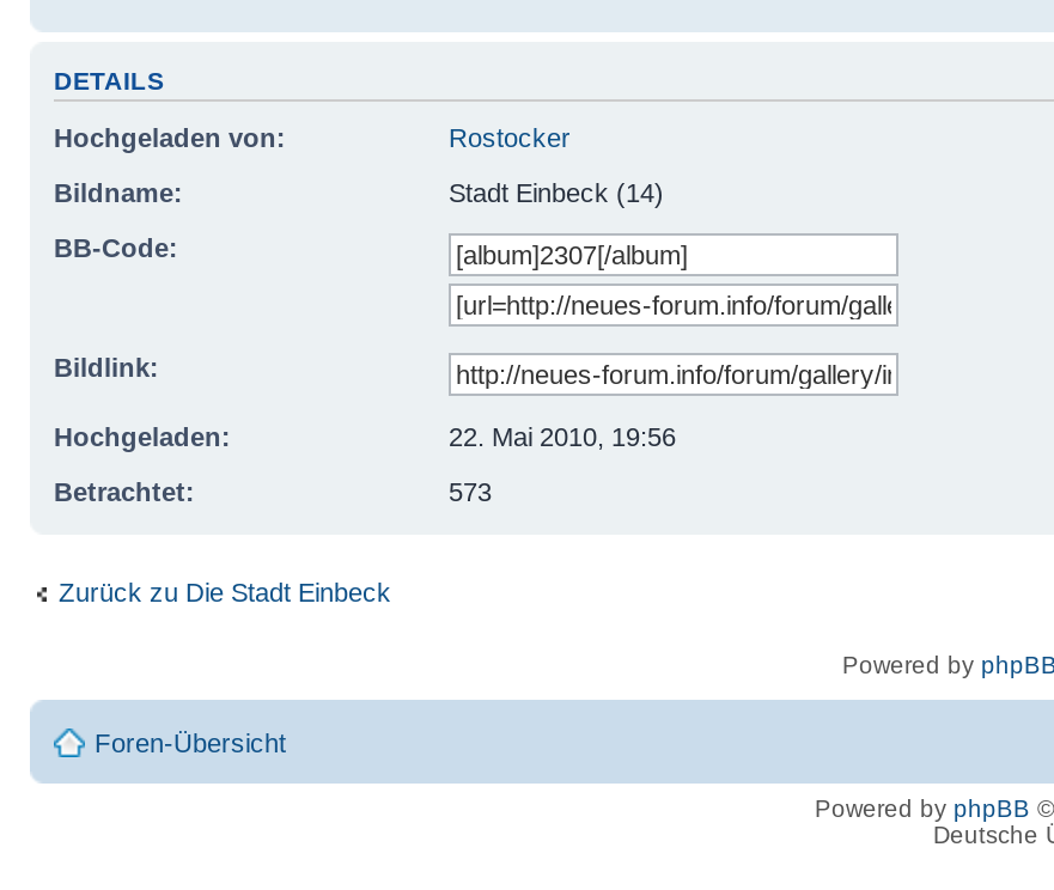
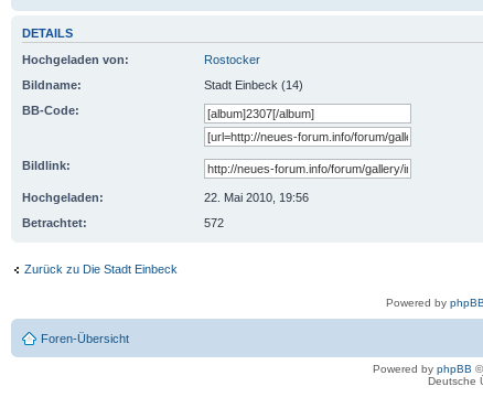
[449,477,492,506] 573 -> [204,216,224,229] 572

